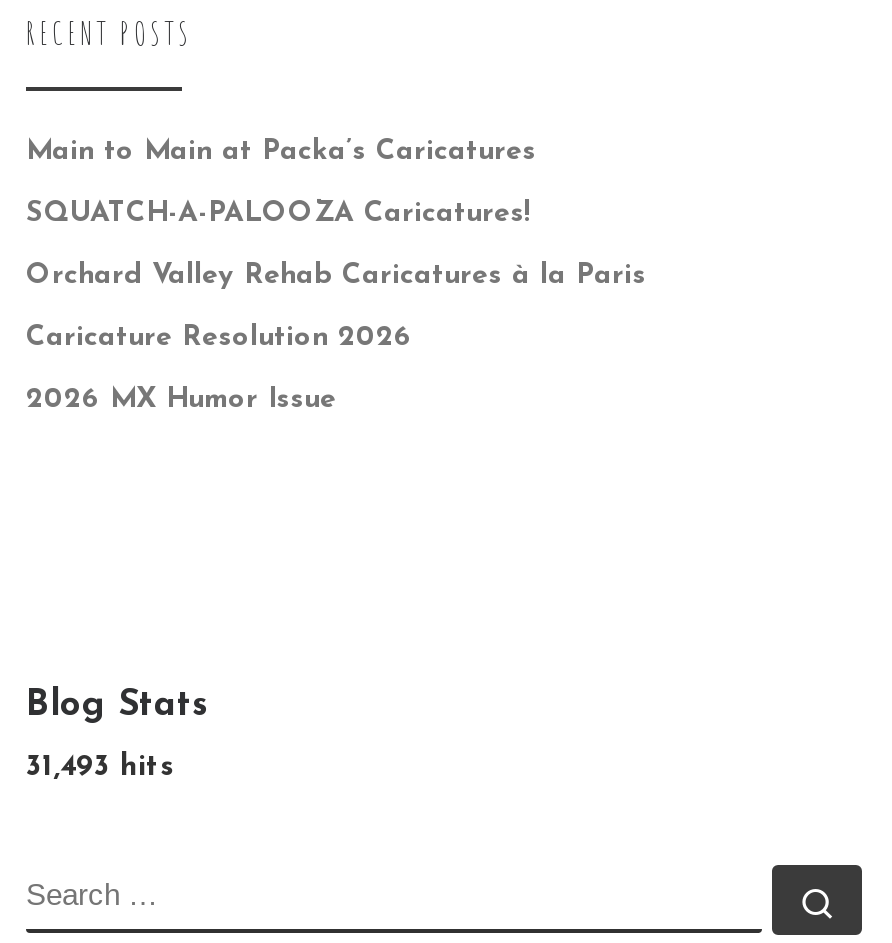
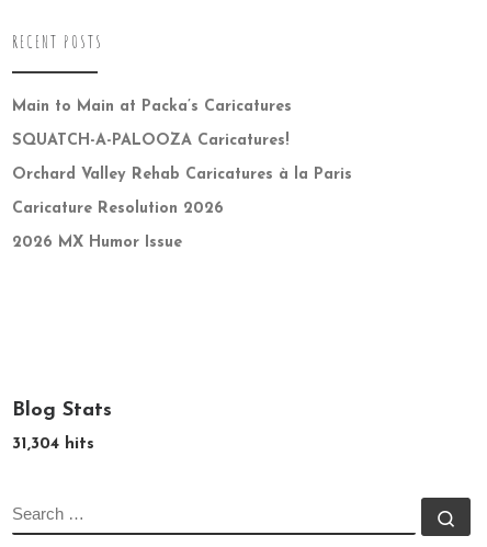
[26,753,174,783] 31,493 hits -> [12,436,94,453] 31,304 hits

